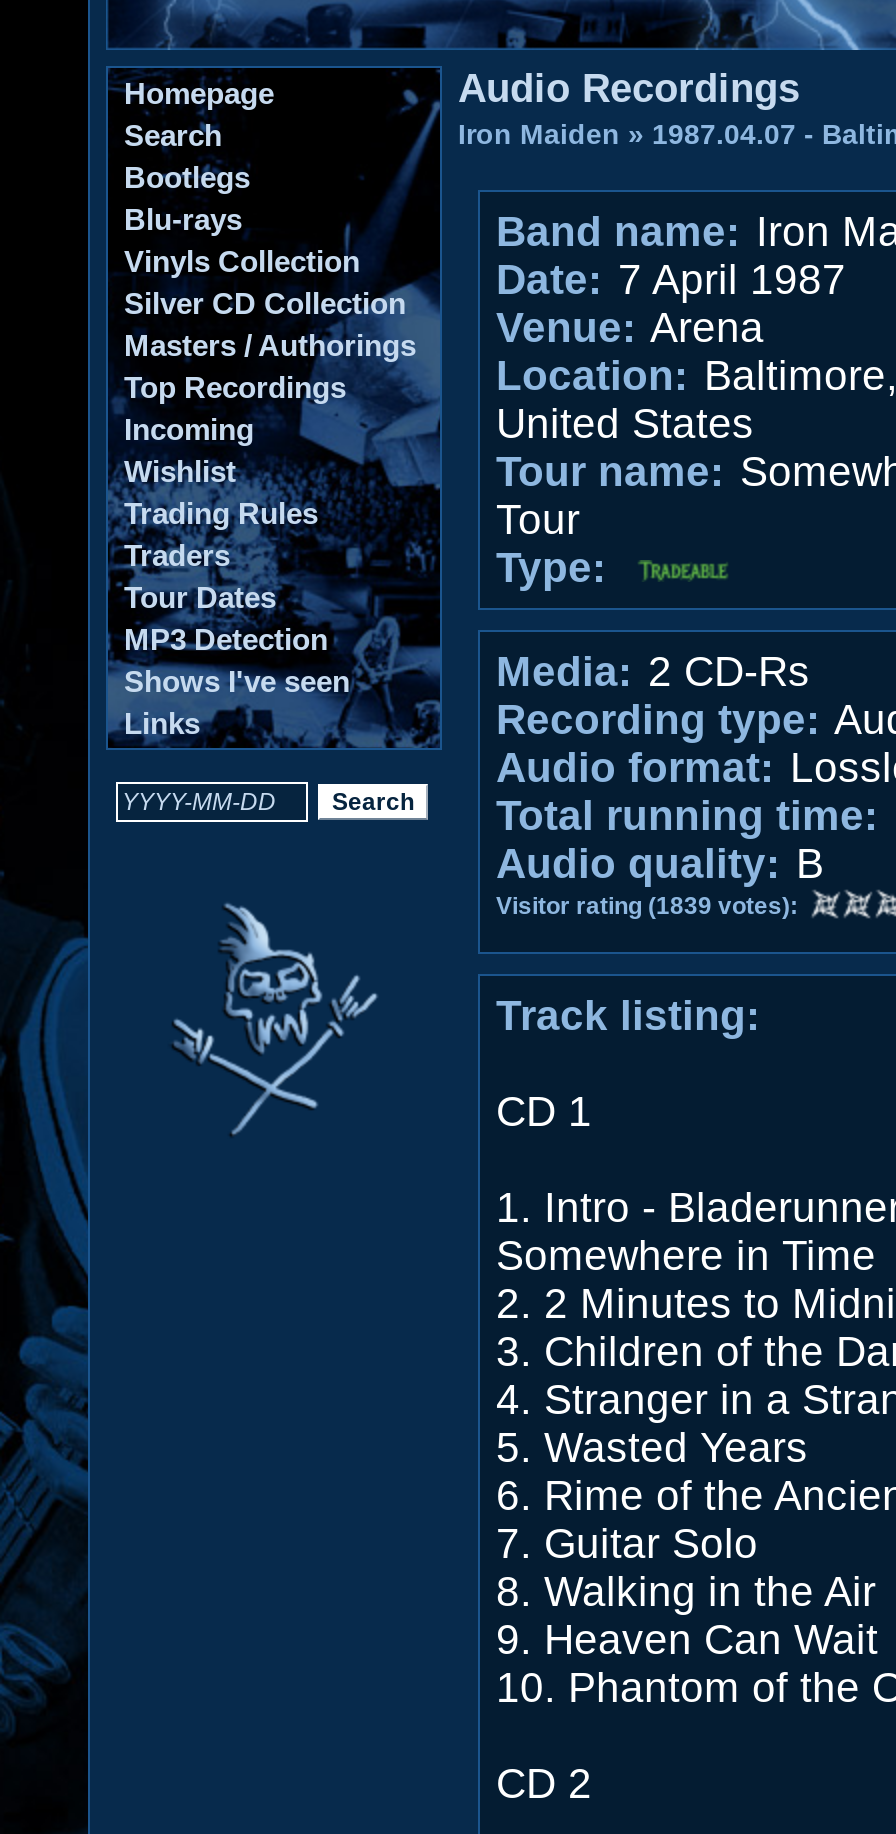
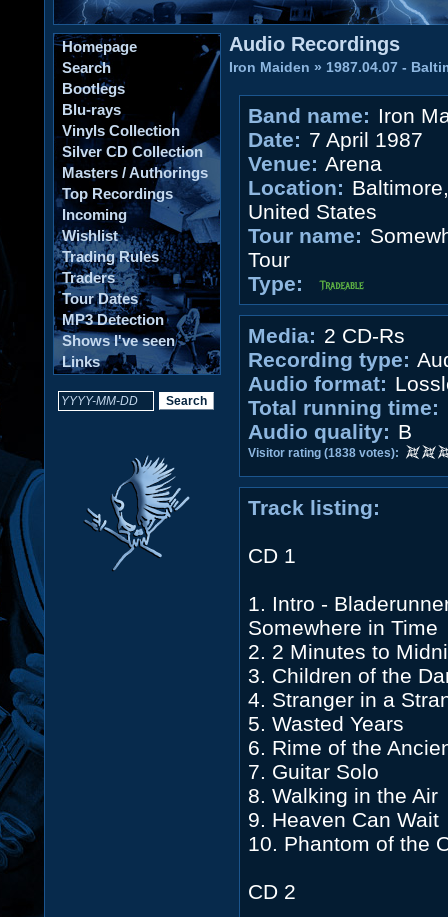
[206,902,354,1114] [image] -> [85,453,179,571] [image]
[496,892,798,920] Visitor rating (1839 votes): -> [248,446,399,460] Visitor rating (1838 votes):

